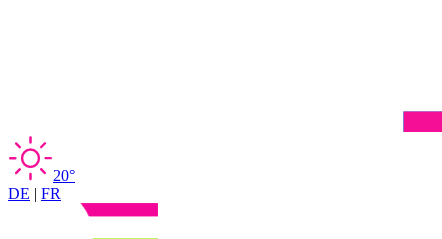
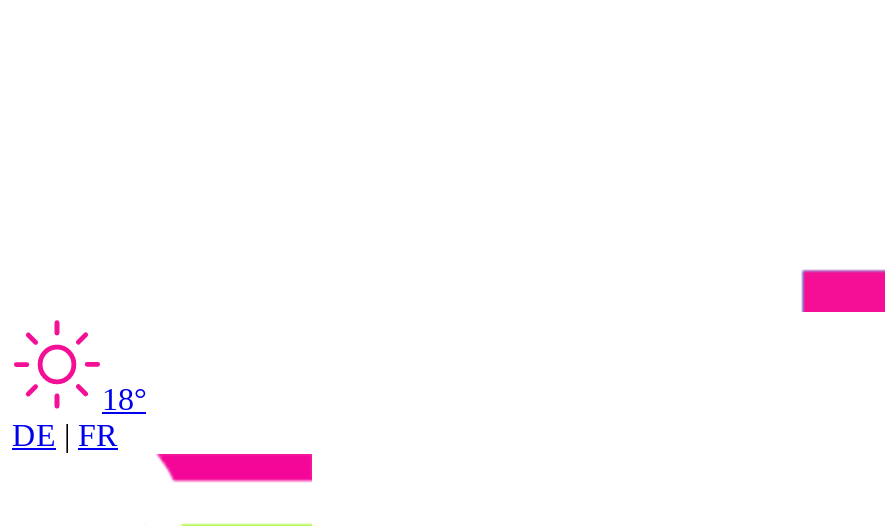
[53,167,75,184] 20° -> [102,382,146,416] 18°

